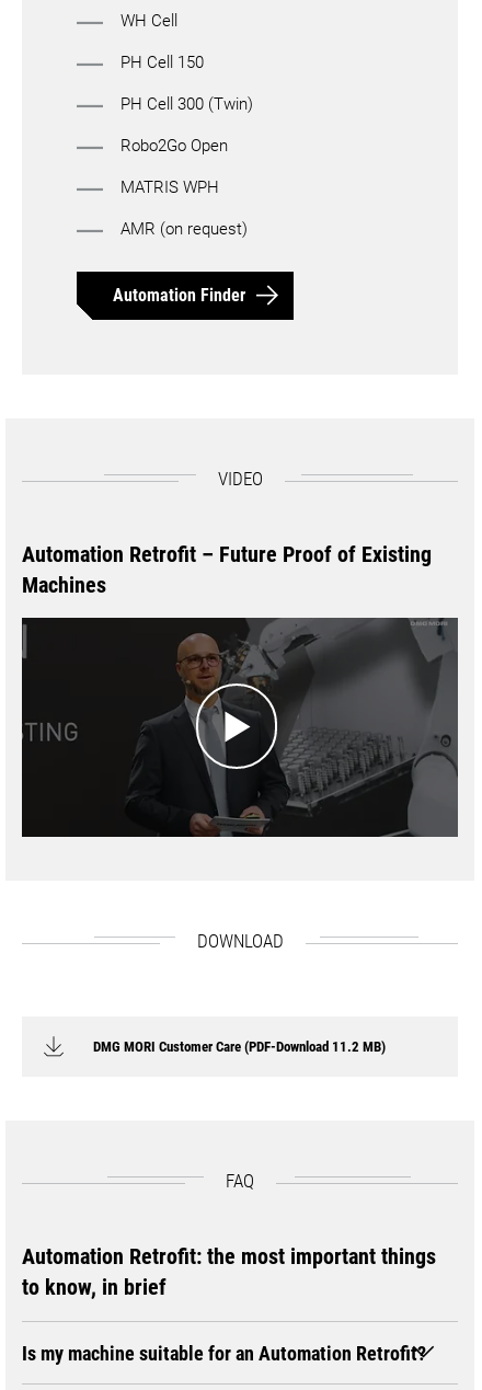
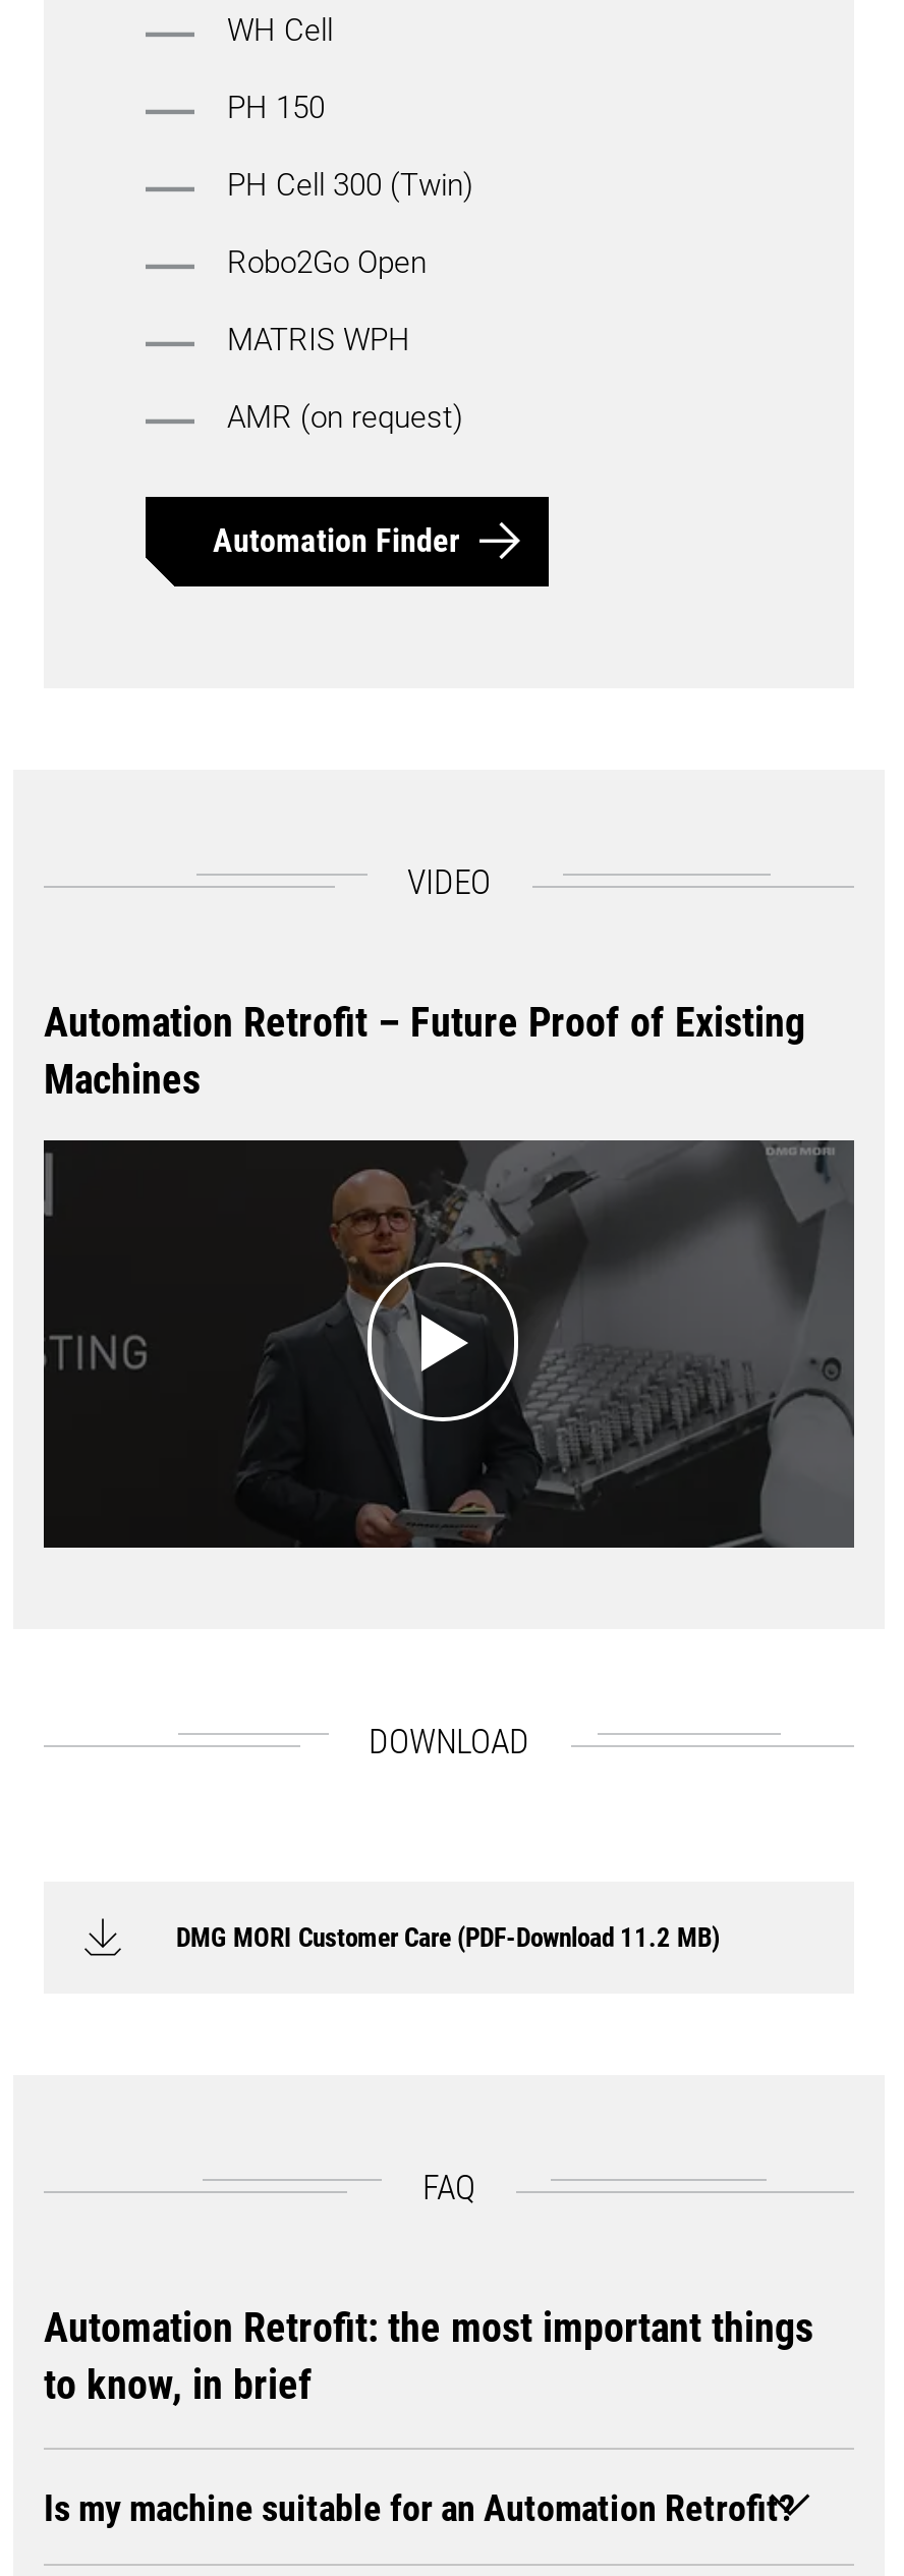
[120,52,204,72] PH Cell 150 -> [227,89,325,125] PH 150

